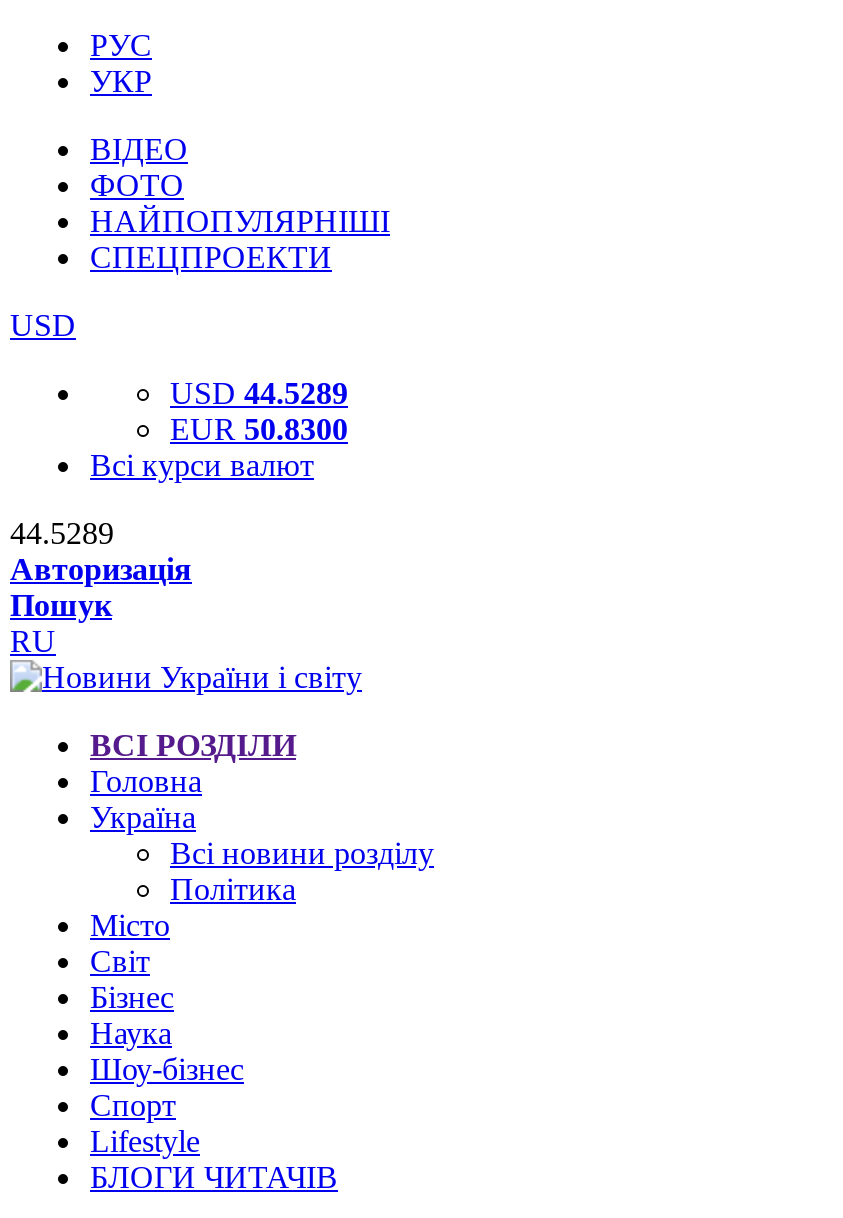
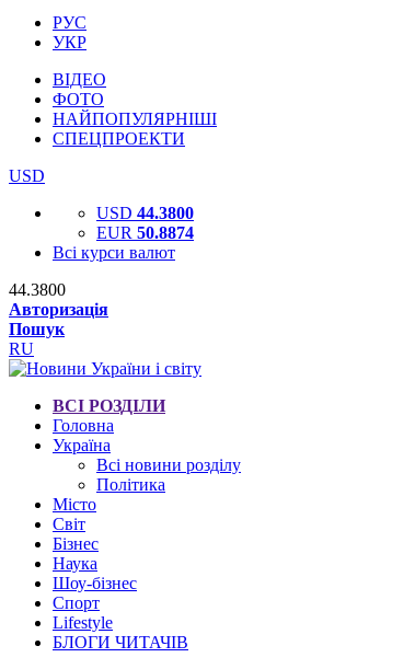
[170,376,348,410] USD 44.5289 -> [96,204,194,222] USD 44.3800
[170,412,348,446] EUR 50.8300 -> [96,223,194,242] EUR 50.8874
[10,516,114,550] 44.5289 -> [9,280,66,299] 44.3800

